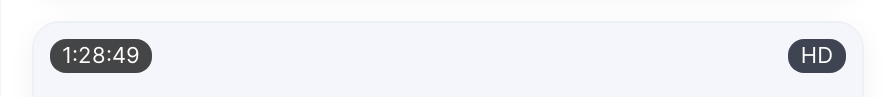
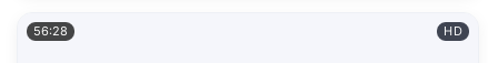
[62,40,140,68] 1:28:49 -> [33,23,68,38] 56:28

